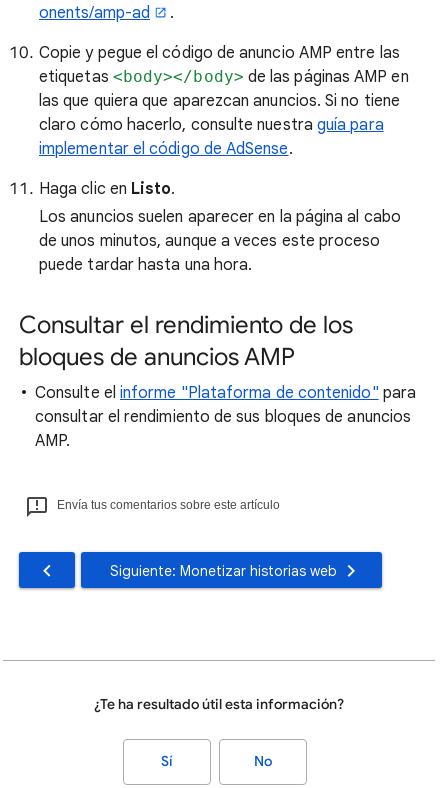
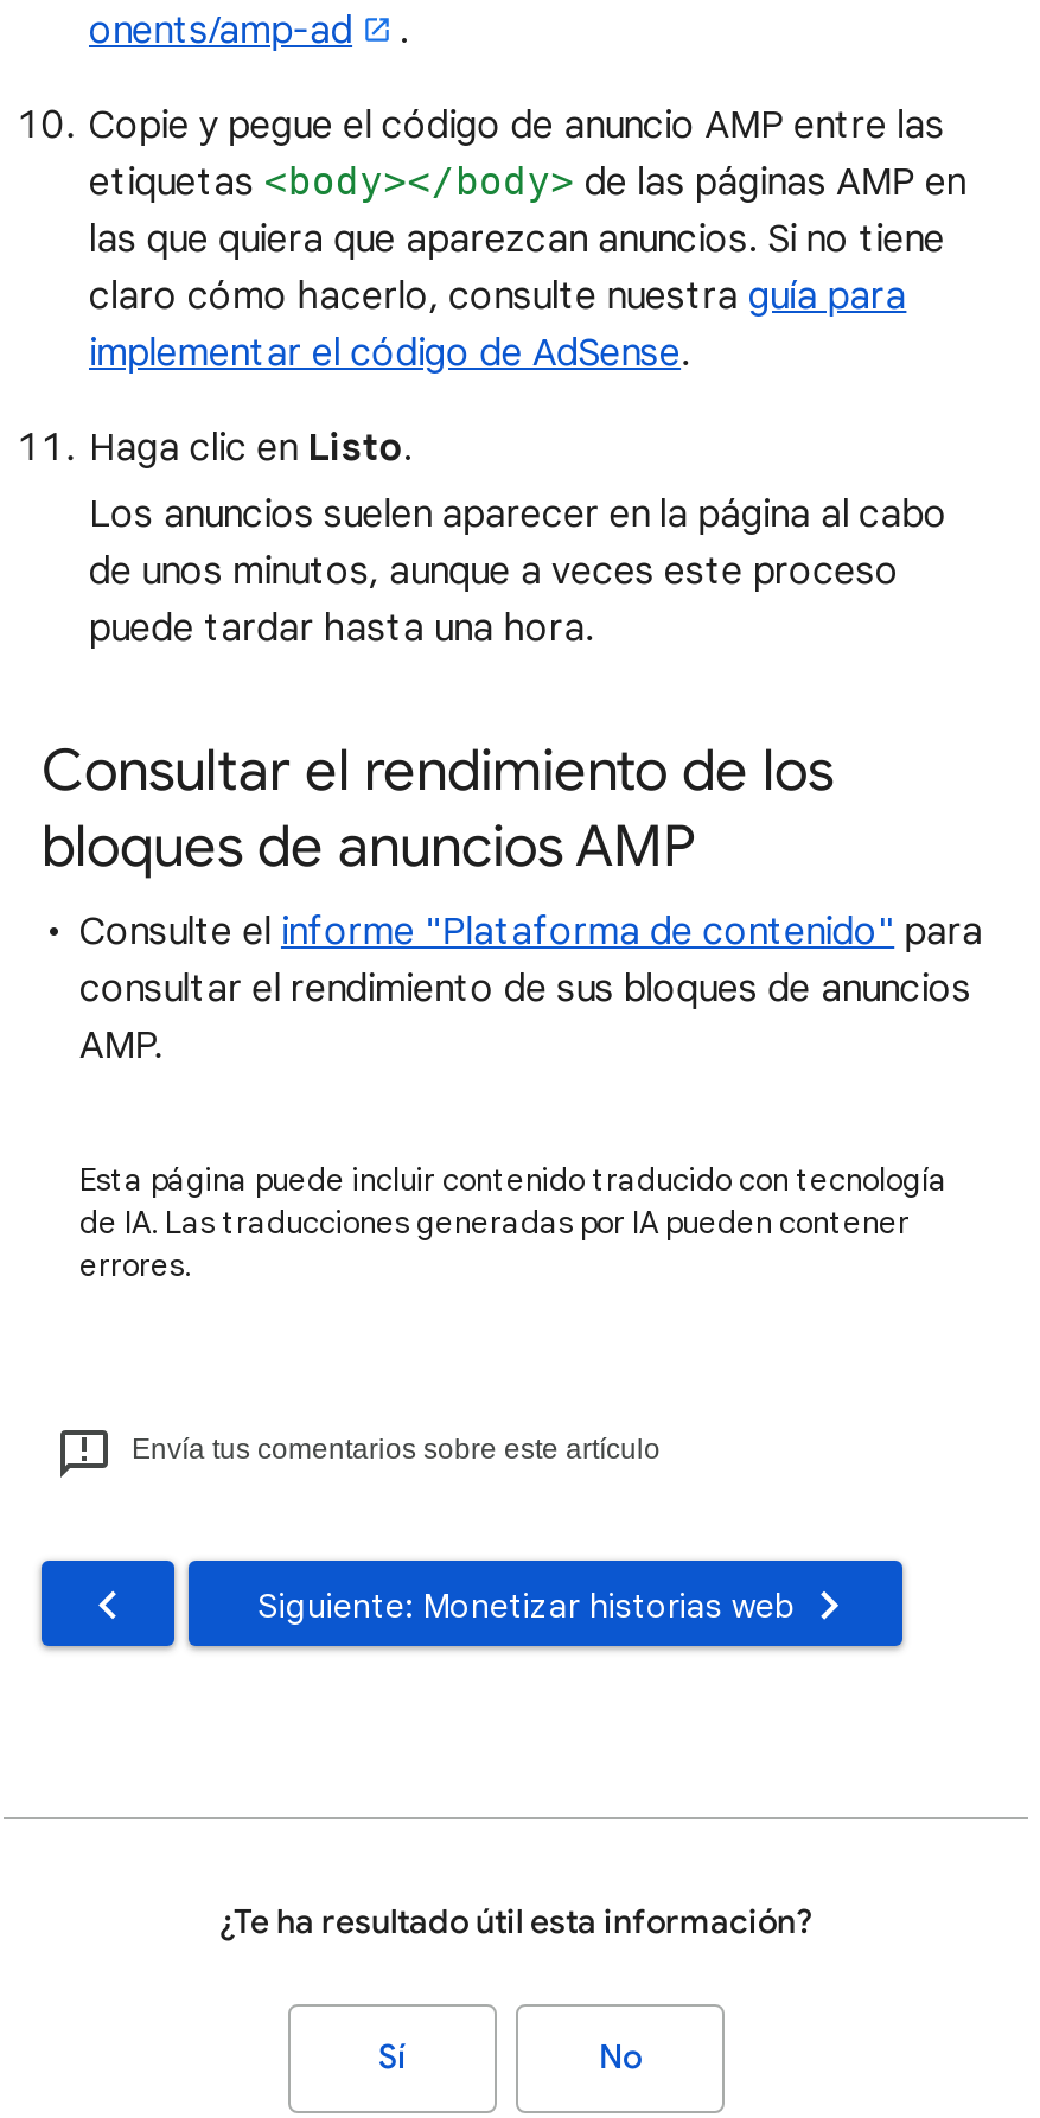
none -> [79,1160,948,1286] Esta página puede incluir contenido traducido con tecnología | de IA. Las traducciones generadas por IA pueden contener | errores.

